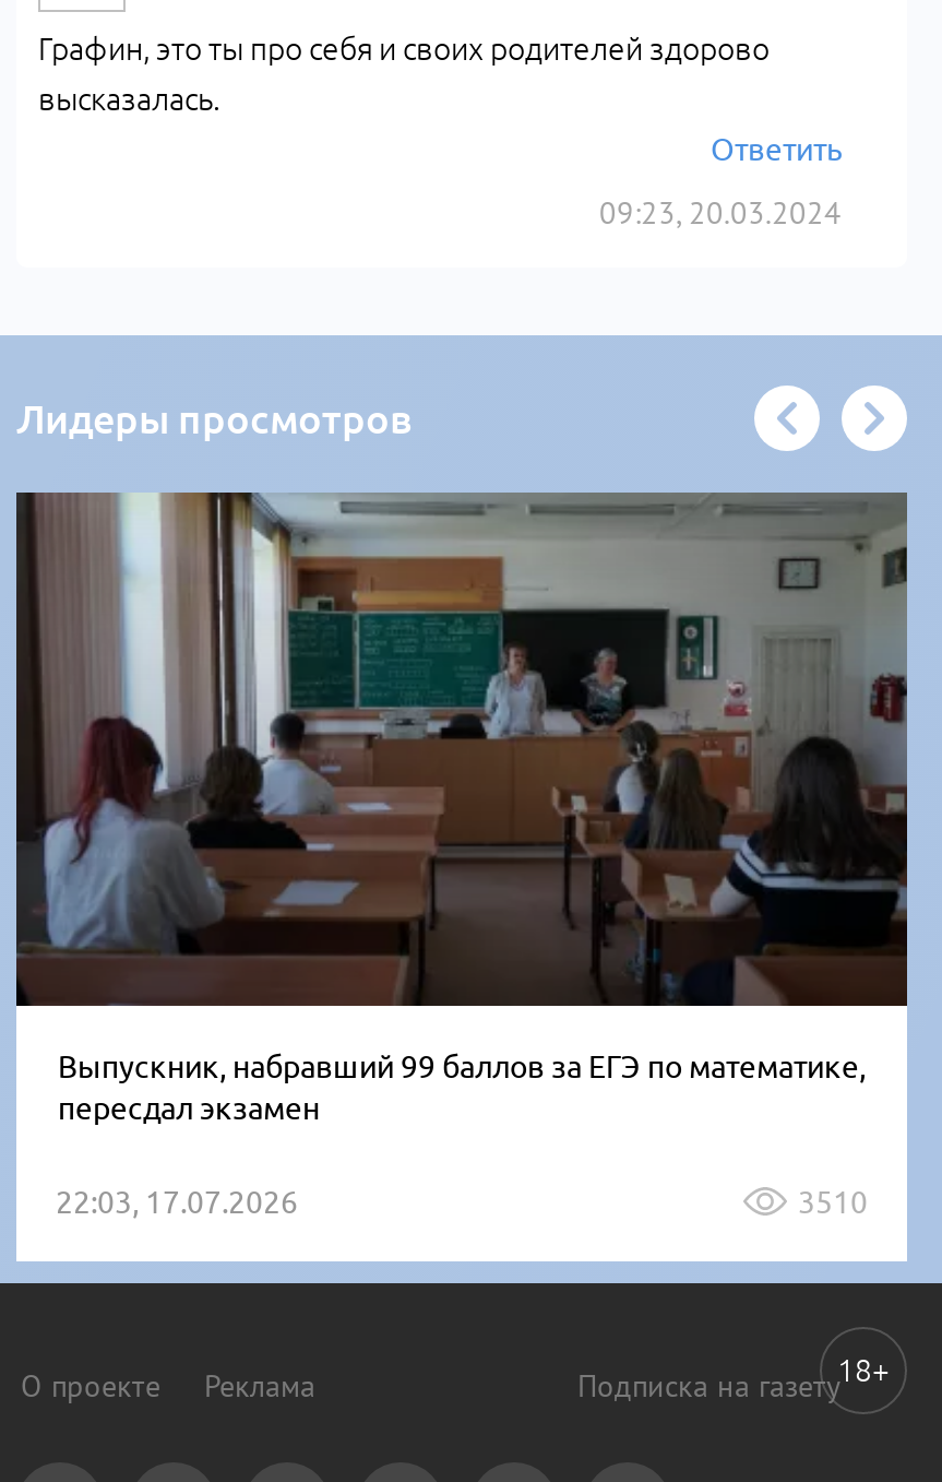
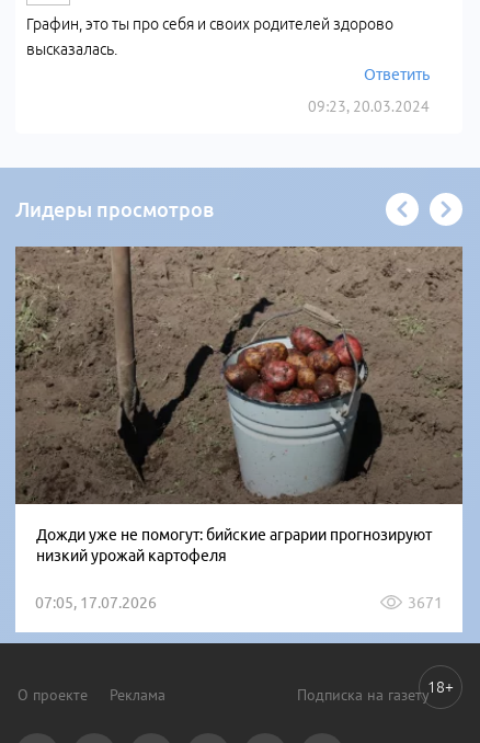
[16,493,907,1125] [image] | Выпускник, набравший 99 баллов за ЕГЭ по математике, | пересдал экзамен -> [15,245,464,564] [image] | Дожди уже не помогут: бийские аграрии прогнозируют | низкий урожай картофеля
[56,1184,868,1219] 22:03, 17.07.2026 | 3510 -> [35,594,443,611] 07:05, 17.07.2026 | 3671

